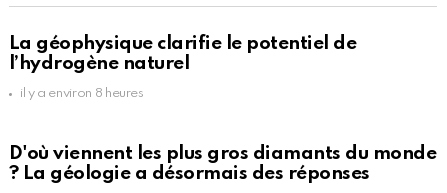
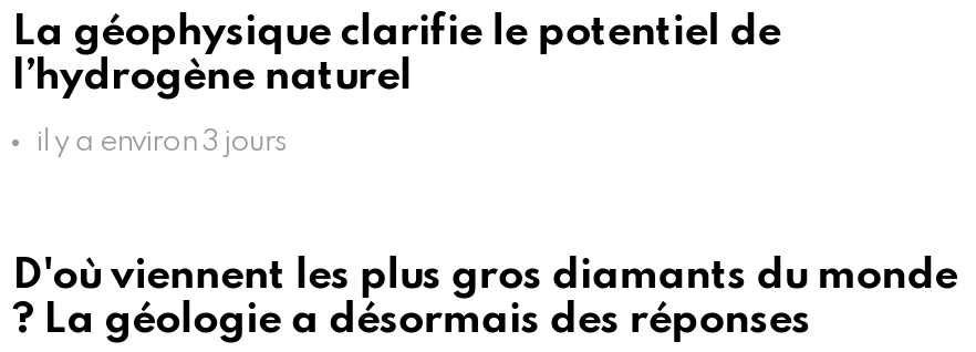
[20,87,144,100] il y a environ 8 heures -> [37,128,287,157] il y a environ 3 jours

